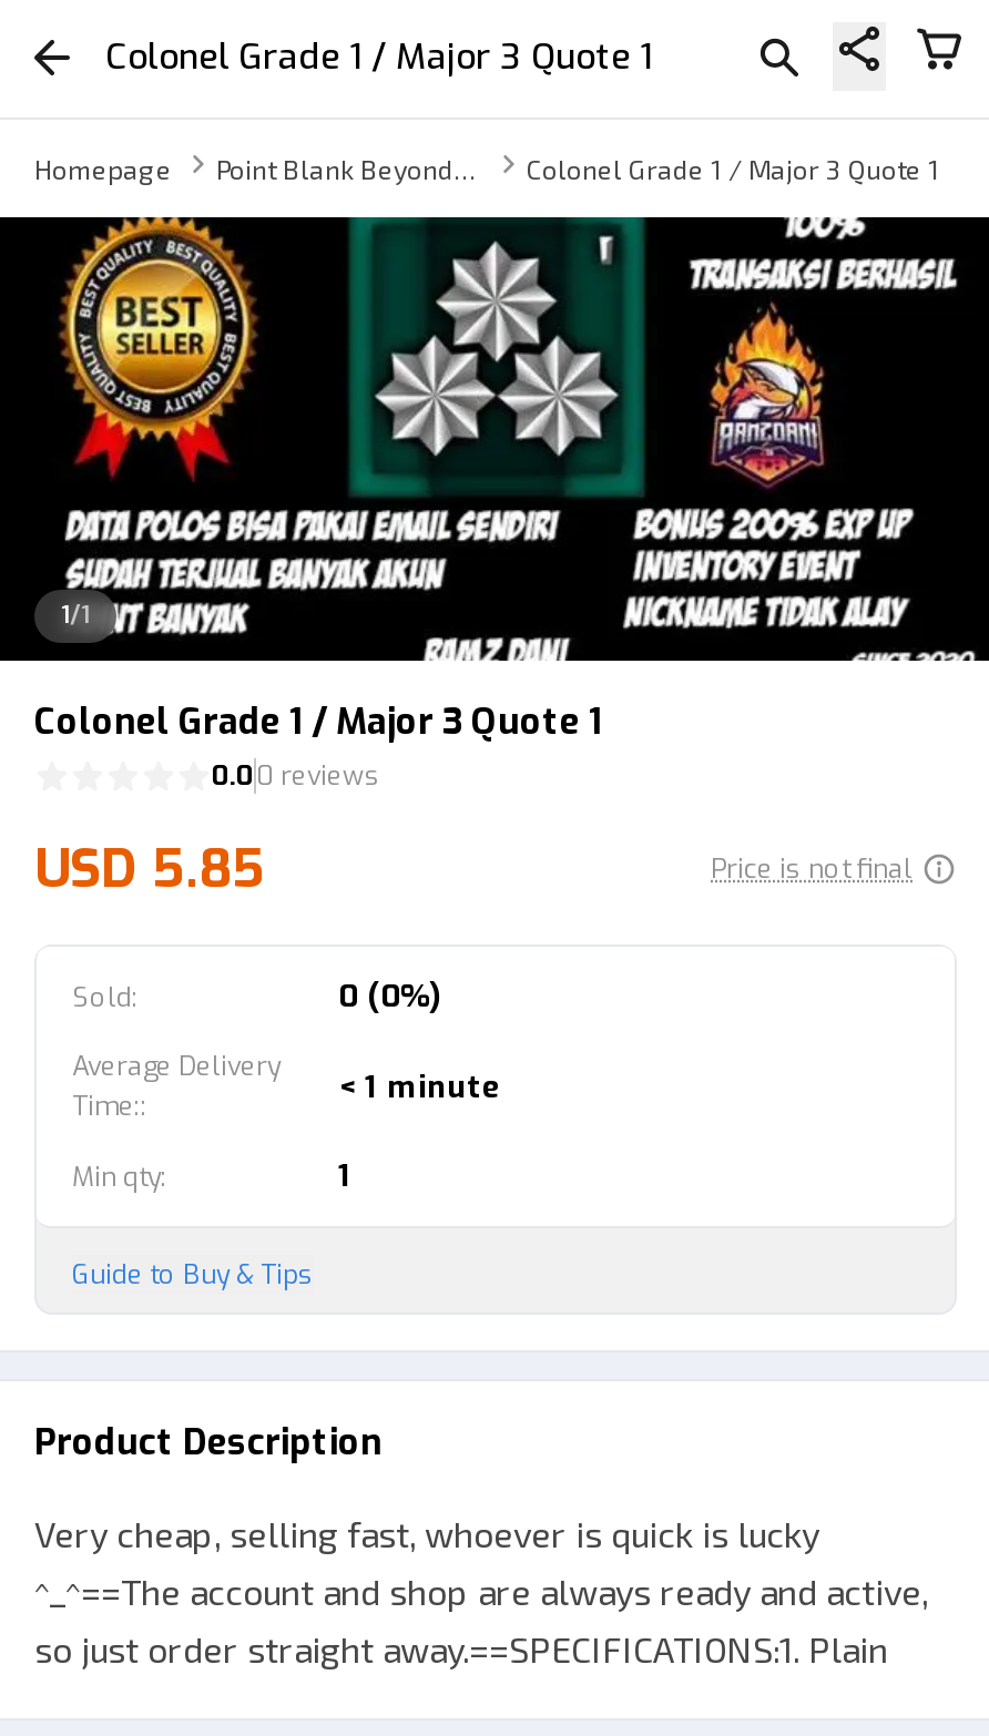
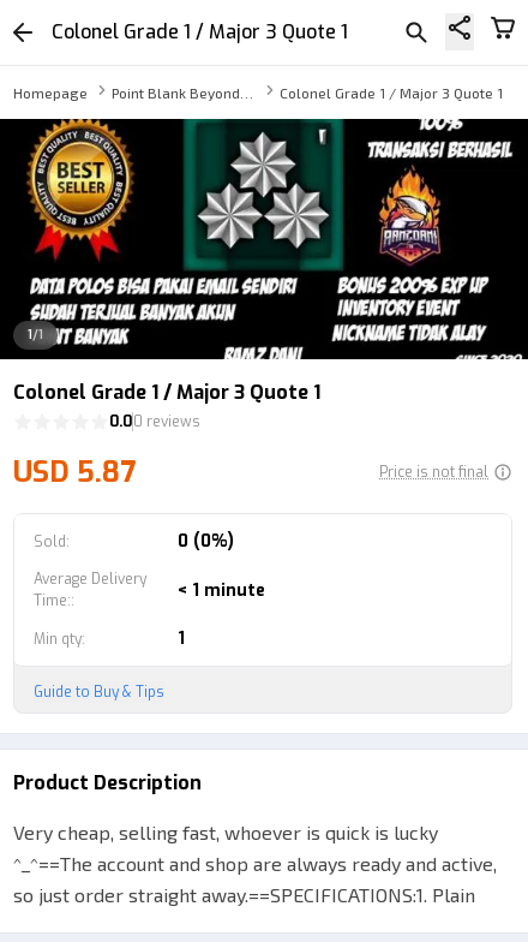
[34,834,265,905] USD 5.85 -> [13,453,136,491] USD 5.87

